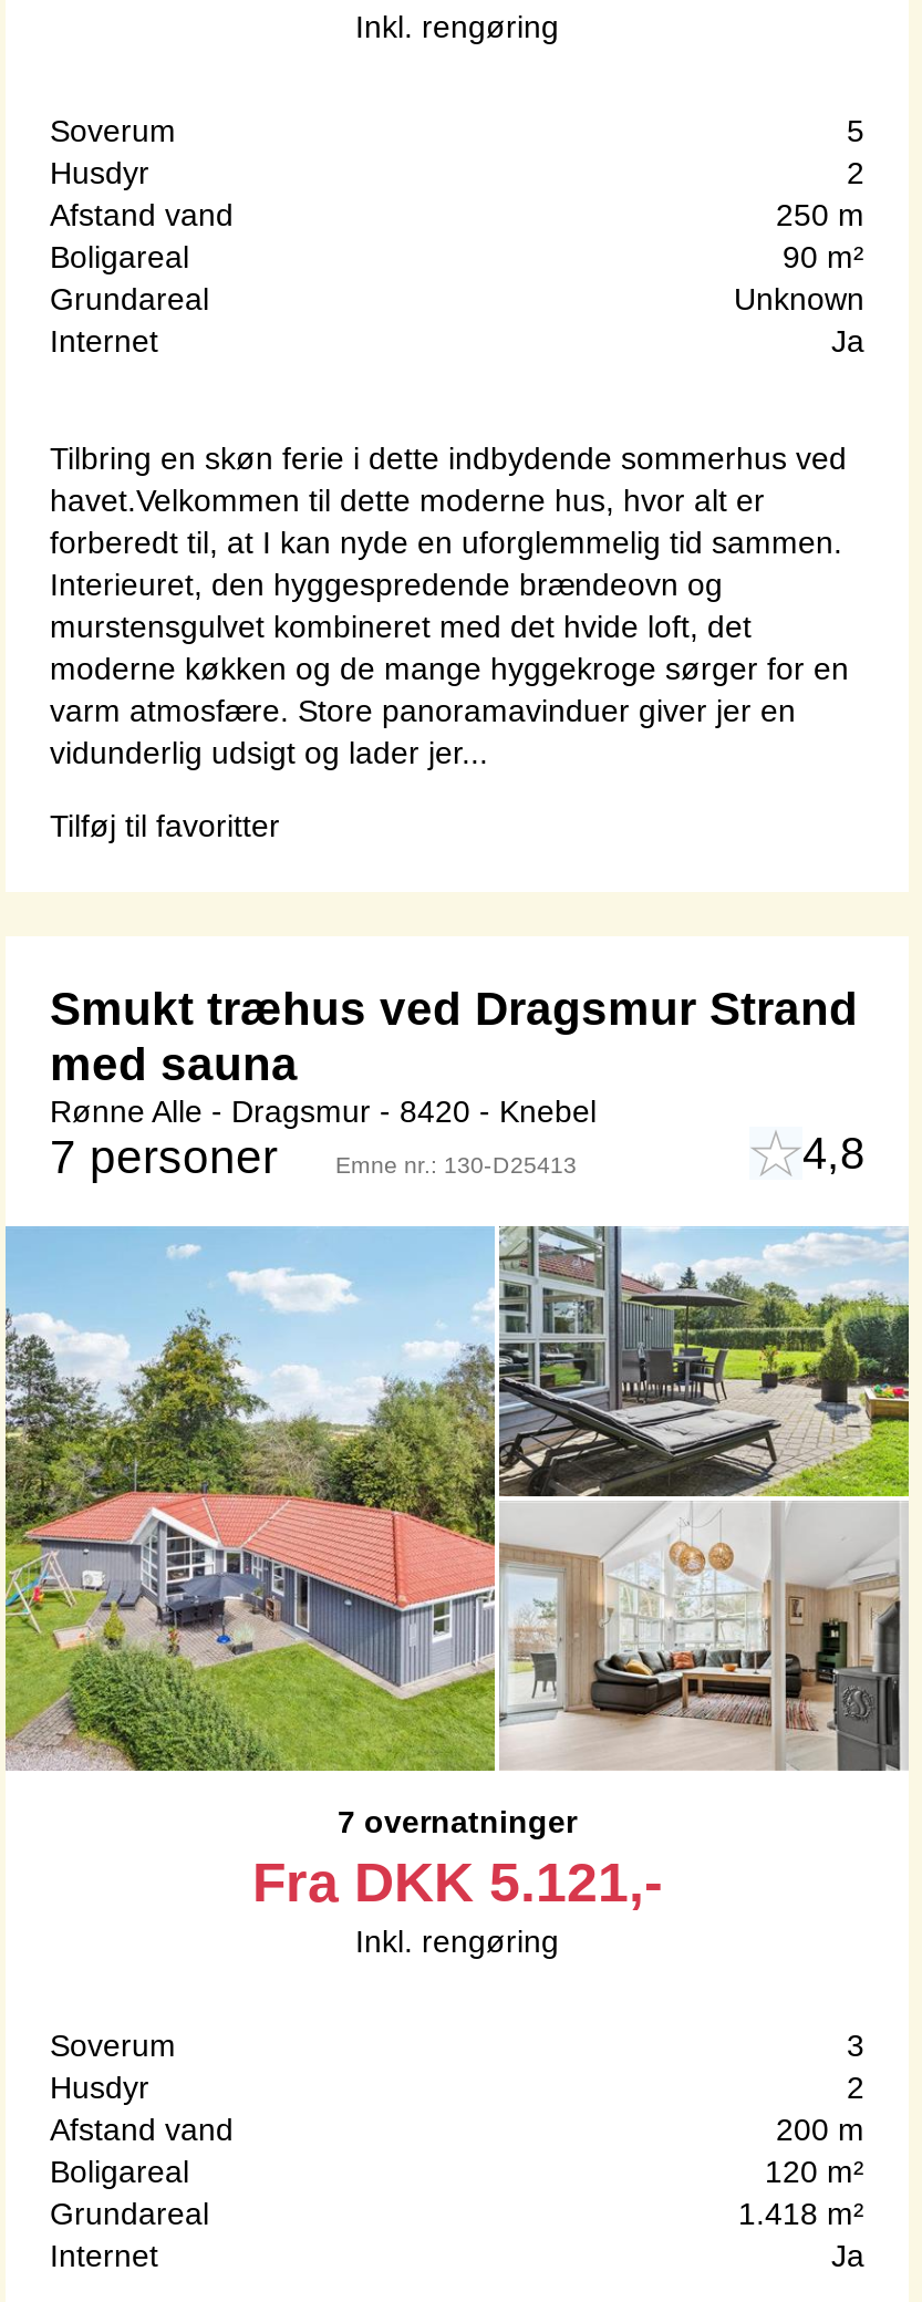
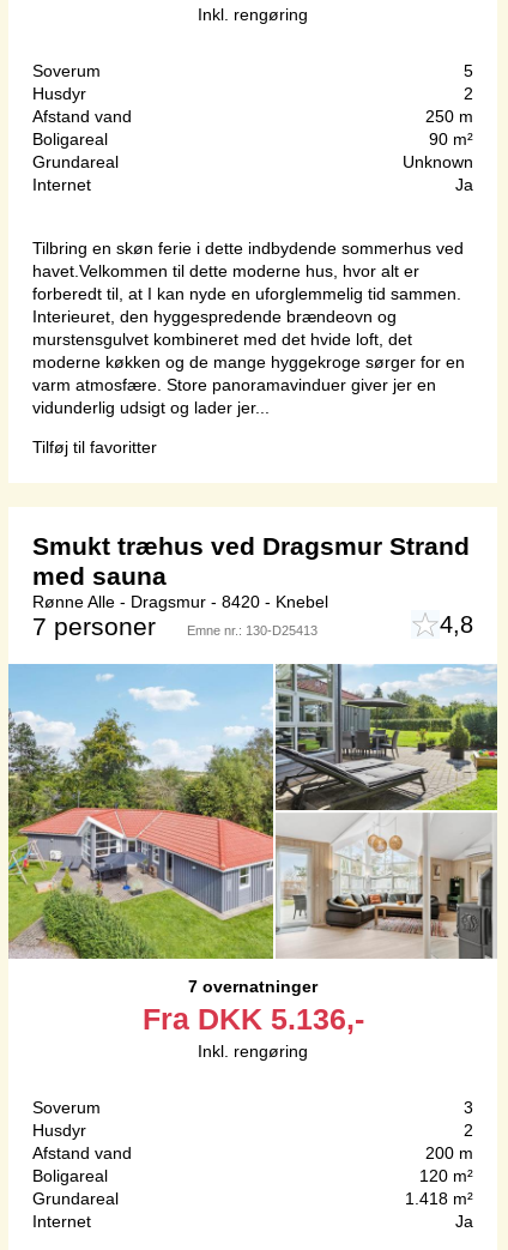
[252,1851,662,1913] Fra DKK 5.121,- -> [142,1002,364,1036] Fra DKK 5.136,-

